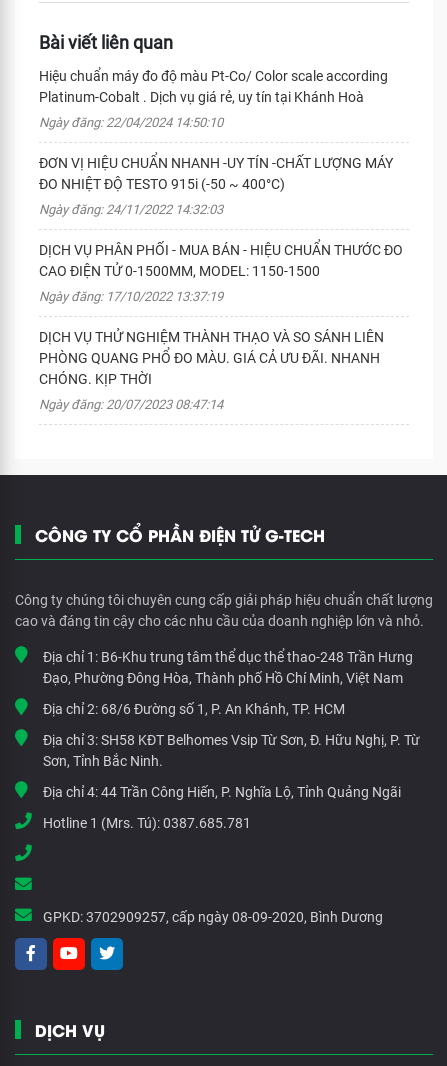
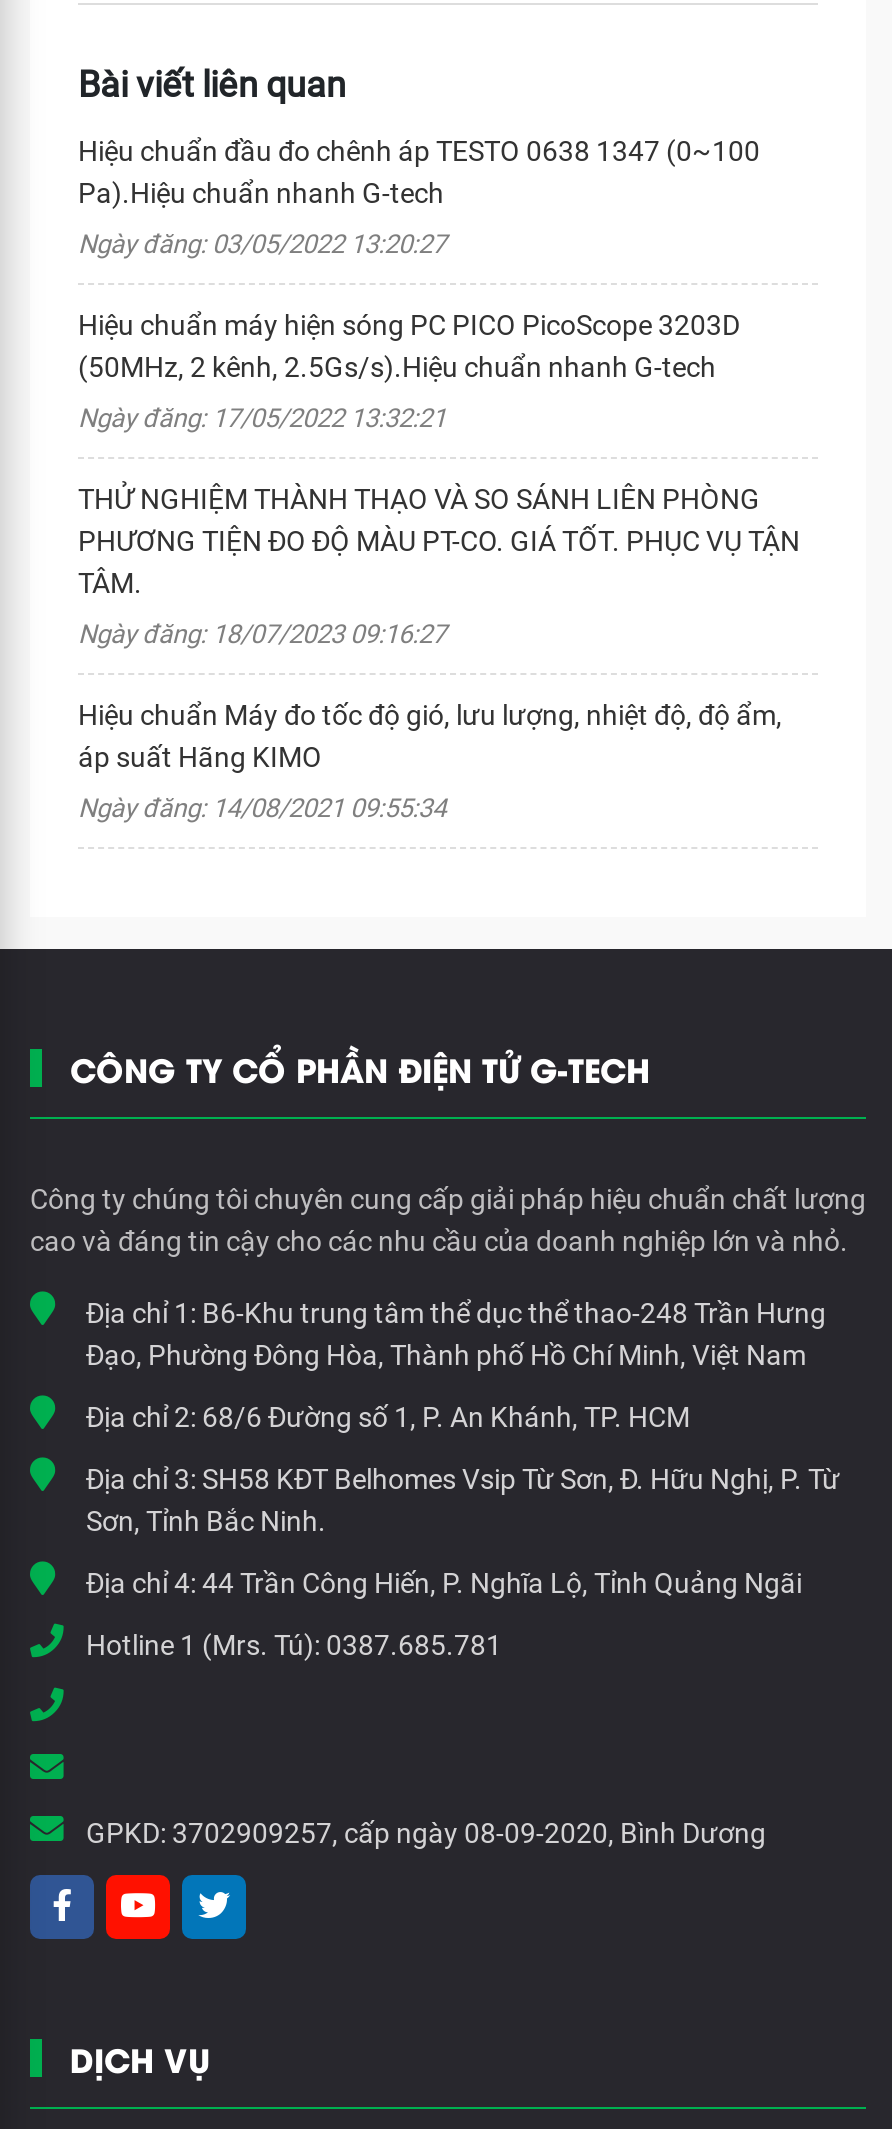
[39,68,388,105] Hiệu chuẩn máy đo độ màu Pt-Co/ Color scale according | Platinum-Cobalt . Dịch vụ giá rẻ, uy tín tại Khánh Hoà -> [78,135,760,209] Hiệu chuẩn đầu đo chênh áp TESTO 0638 1347 (0~100 | Pa).Hiệu chuẩn nhanh G-tech
[39,115,223,130] Ngày đăng: 22/04/2024 14:50:10 -> [78,229,446,259] Ngày đăng: 03/05/2022 13:20:27
[39,155,393,192] ĐƠN VỊ HIỆU CHUẨN NHANH -UY TÍN -CHẤT LƯỢNG MÁY | ĐO NHIỆT ĐỘ TESTO 915i (-50 ~ 400°C) -> [78,309,740,383] Hiệu chuẩn máy hiện sóng PC PICO PicoScope 3203D | (50MHz, 2 kênh, 2.5Gs/s).Hiệu chuẩn nhanh G-tech
[39,202,223,217] Ngày đăng: 24/11/2022 14:32:03 -> [78,403,446,433] Ngày đăng: 17/05/2022 13:32:21
[39,242,403,279] DỊCH VỤ PHÂN PHỐI - MUA BÁN - HIỆU CHUẨN THƯỚC ĐO | CAO ĐIỆN TỬ 0-1500MM, MODEL: 1150-1500 -> [78,483,800,599] THỬ NGHIỆM THÀNH THẠO VÀ SO SÁNH LIÊN PHÒNG | PHƯƠNG TIỆN ĐO ĐỘ MÀU PT-CO. GIÁ TỐT. PHỤC VỤ TẬN | TÂM.
[39,289,223,304] Ngày đăng: 17/10/2022 13:37:19 -> [78,619,446,649] Ngày đăng: 18/07/2023 09:16:27
[39,329,384,387] DỊCH VỤ THỬ NGHIỆM THÀNH THẠO VÀ SO SÁNH LIÊN | PHÒNG QUANG PHỔ ĐO MÀU. GIÁ CẢ ƯU ĐÃI. NHANH | CHÓNG. KỊP THỜI -> [78,699,782,773] Hiệu chuẩn Máy đo tốc độ gió, lưu lượng, nhiệt độ, độ ẩm, | áp suất Hãng KIMO
[39,397,223,412] Ngày đăng: 20/07/2023 08:47:14 -> [78,793,446,823] Ngày đăng: 14/08/2021 09:55:34

